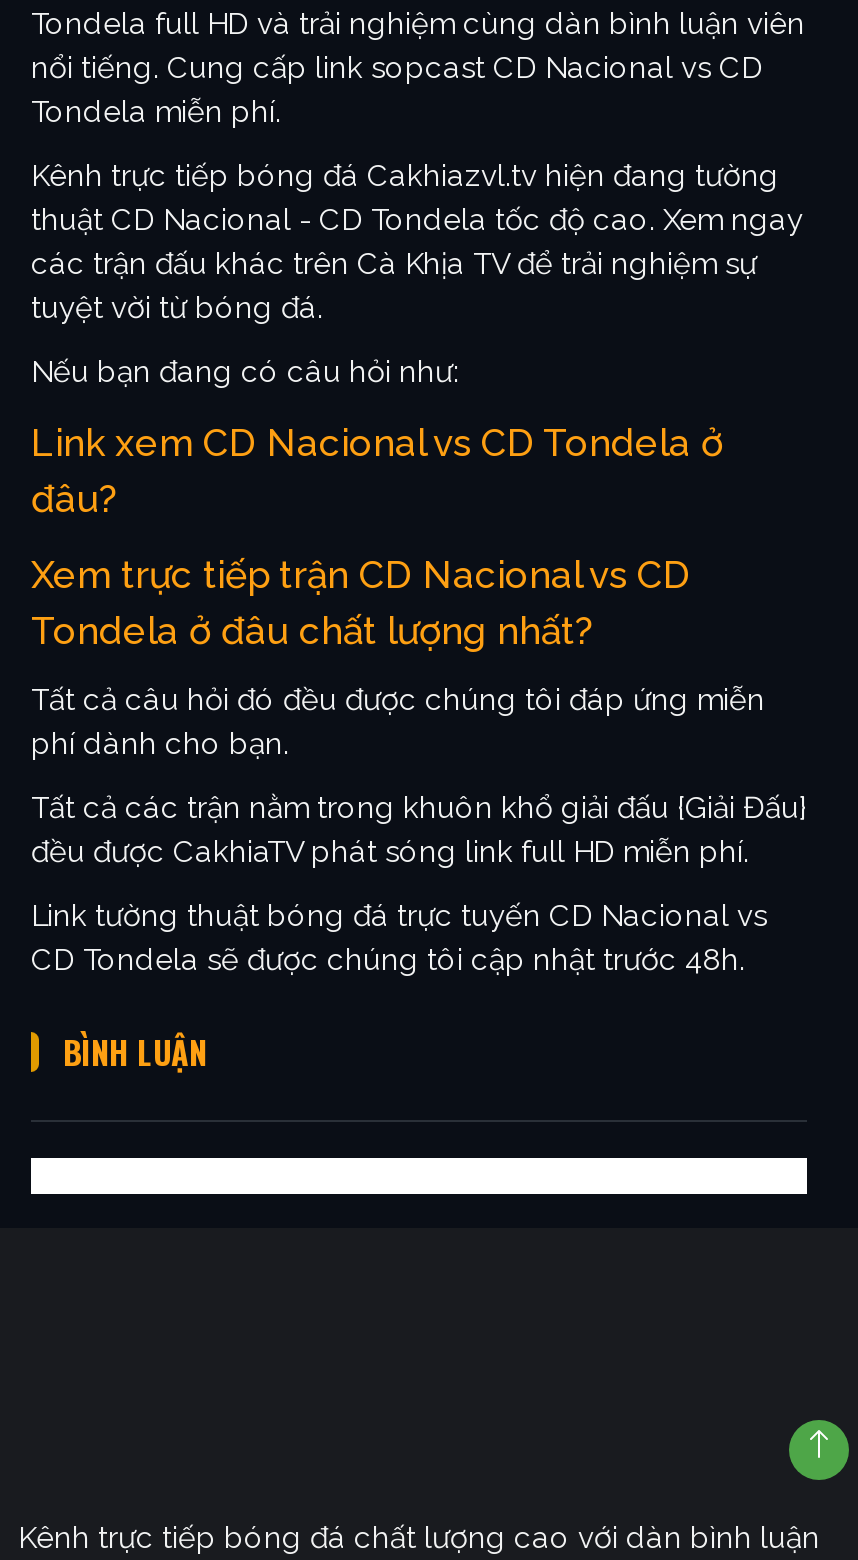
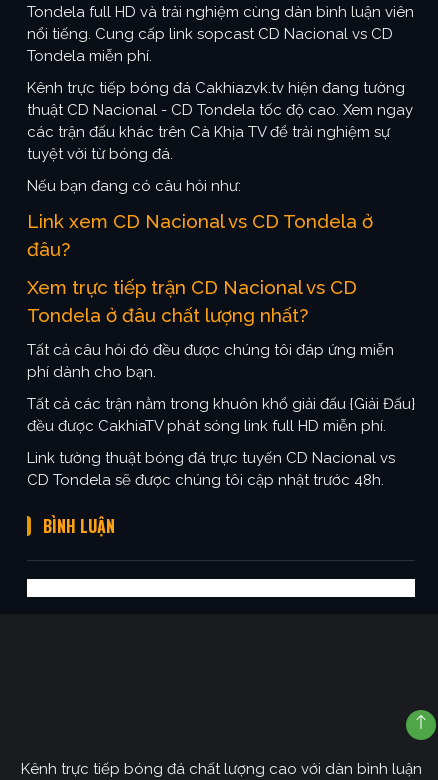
[31,158,779,194] Kênh trực tiếp bóng đá Cakhiazvl.tv hiện đang tường -> [27,79,405,97] Kênh trực tiếp bóng đá Cakhiazvk.tv hiện đang tường

